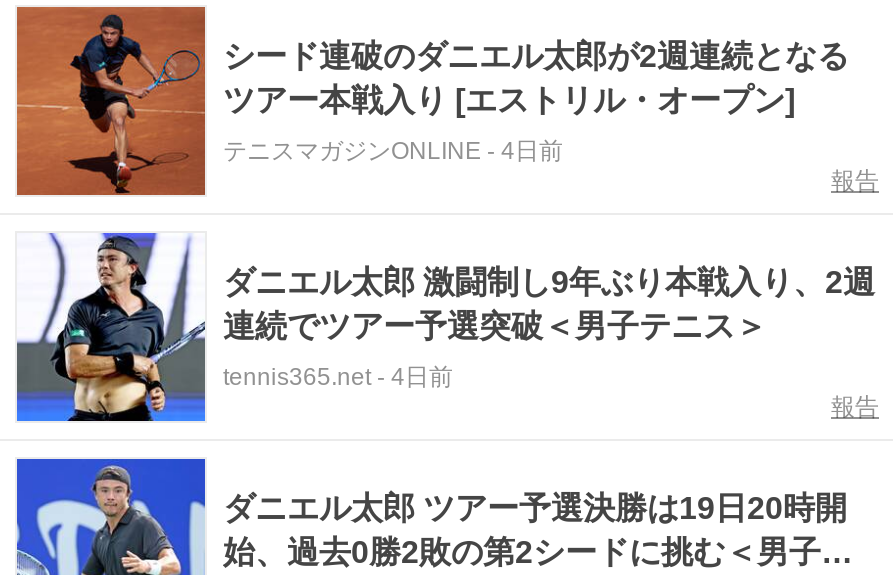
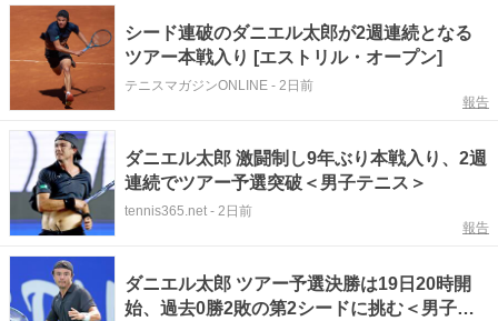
[223,137,563,165] テニスマガジンONLINE - 4日前 -> [124,78,313,93] テニスマガジンONLINE - 2日前
[223,363,453,391] tennis365.net - 4日前 -> [124,203,252,219] tennis365.net - 2日前

